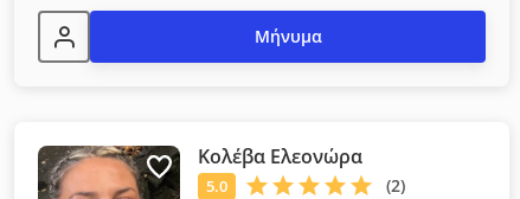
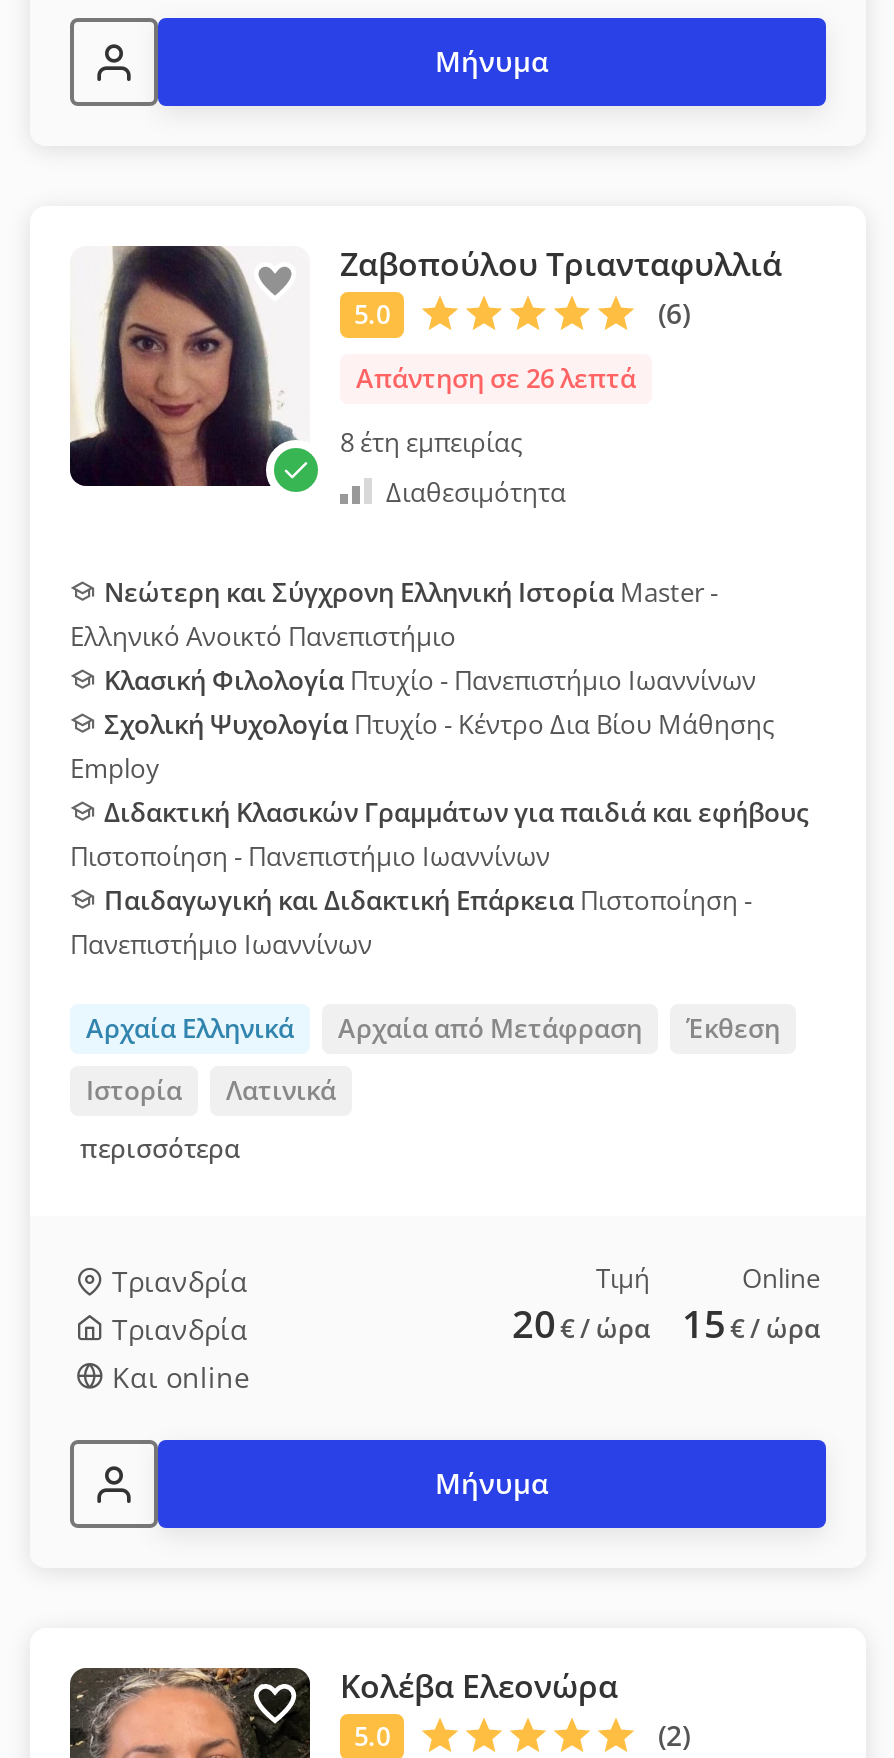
none -> [70,242,808,1395] [image] | Ζαβοπούλου Τριανταφυλλιά | Απάντηση σε 26 λεπτά | 8 έτη εμπειρίας | Διαθεσιμότητα | Νεώτερη και Σύγχρονη Ελληνική Ιστορία Master - | Ελληνικό Ανοικτό Πανεπιστήμιο | Κλασική Φιλολογία Πτυχίο - Πανεπιστήμιο Ιωαννίνων | Σχολική Ψυχολογία Πτυχίο - Κέντρο Δια Bίου Mάθησης | Employ | Διδακτική Κλασικών Γραμμάτων για παιδιά και εφήβους | Πιστοποίηση - Πανεπιστήμιο Ιωαννίνων | Παιδαγωγική και Διδακτική Επάρκεια Πιστοποίηση - | Πανεπιστήμιο Ιωαννίνων | Αρχαία Ελληνικά | Αρχαία από Μετάφραση | Έκθεση | Ιστορία | Λατινικά | περισσότερα | Τριανδρία | Τριανδρία | Και online
none -> [435,1260,820,1502] Online | 15 € / ώρα | Μήνυμα
none -> [512,1260,650,1350] Τιμή | 20 € / ώρα

